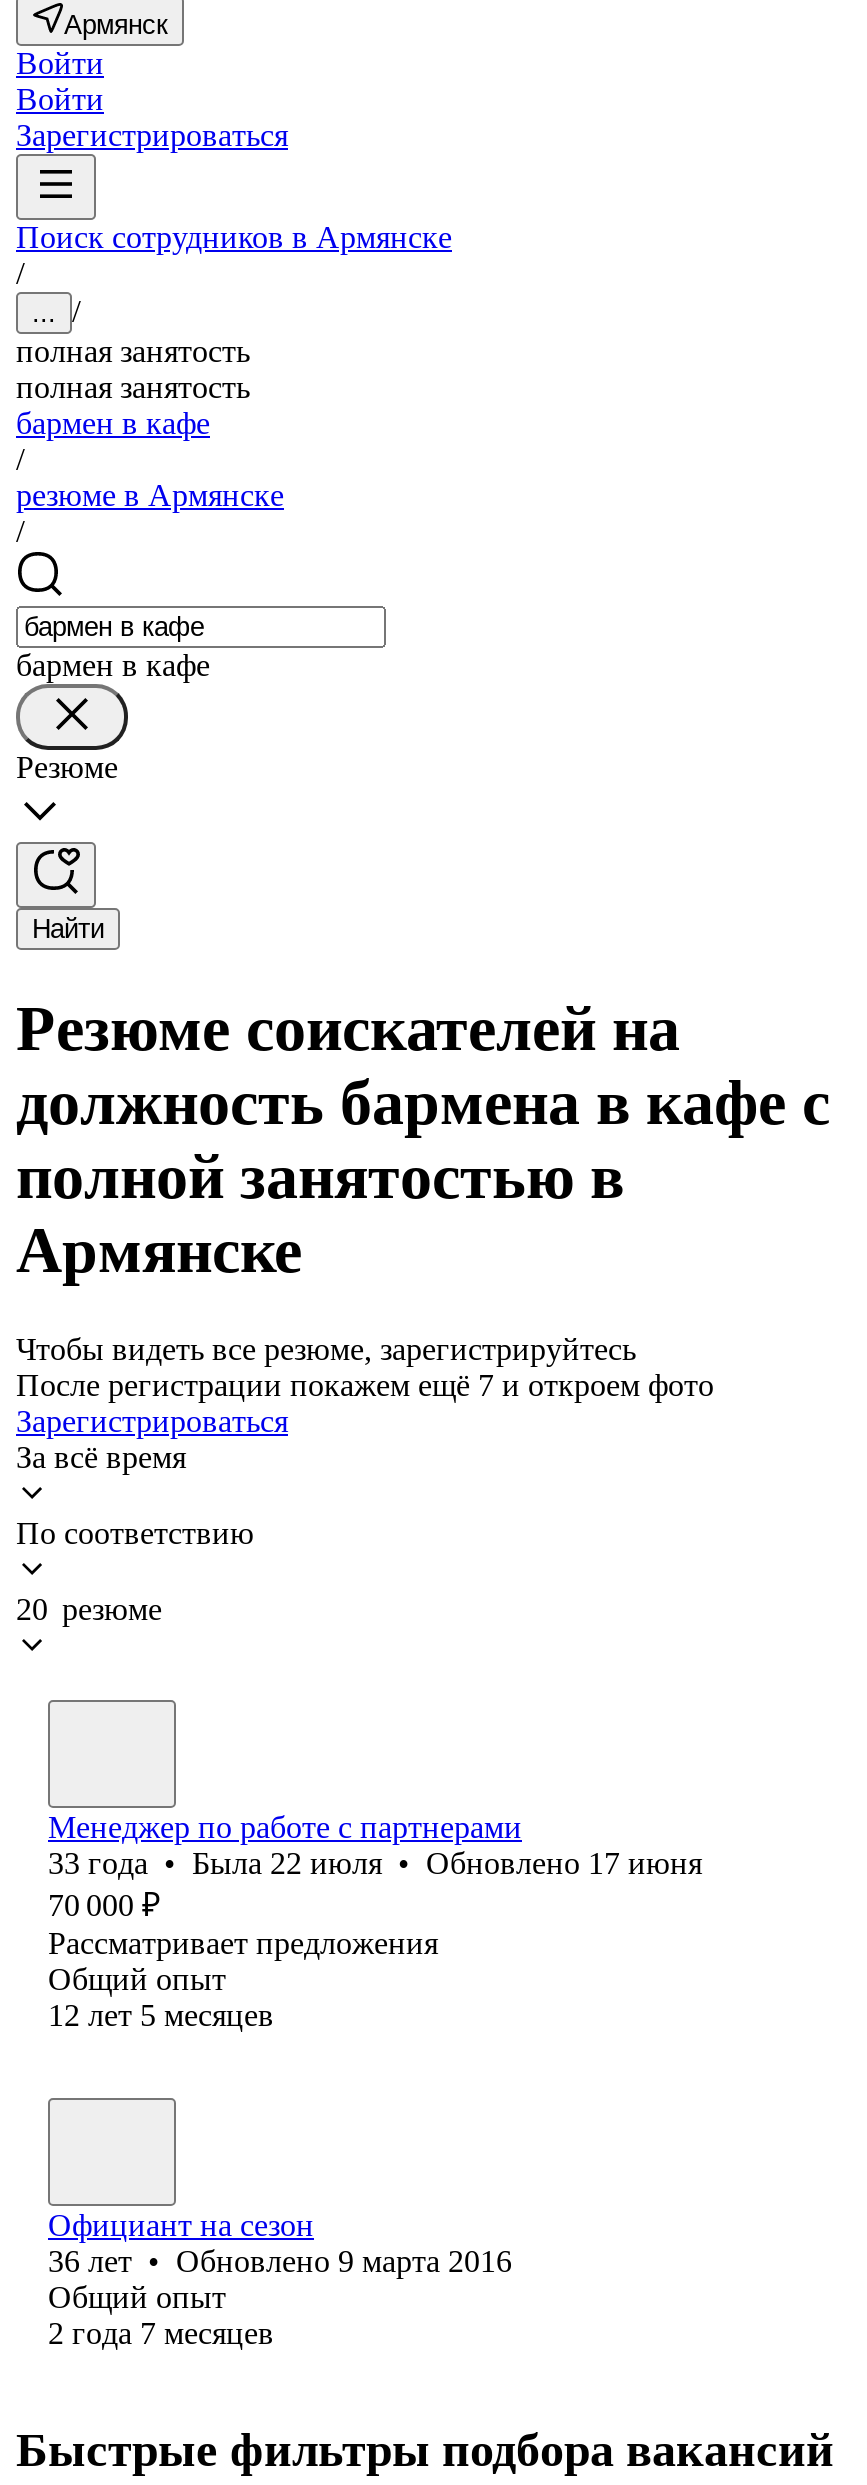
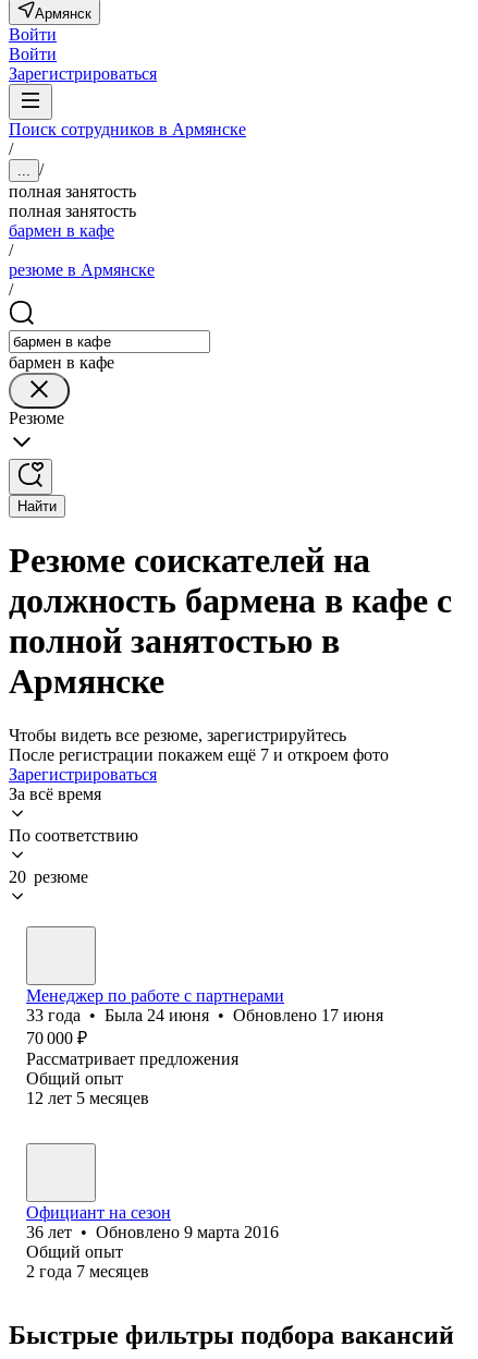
[48,1846,702,1880] 33 года • Была 22 июля • Обновлено 17 июня -> [26,1006,383,1024] 33 года • Была 24 июня • Обновлено 17 июня

